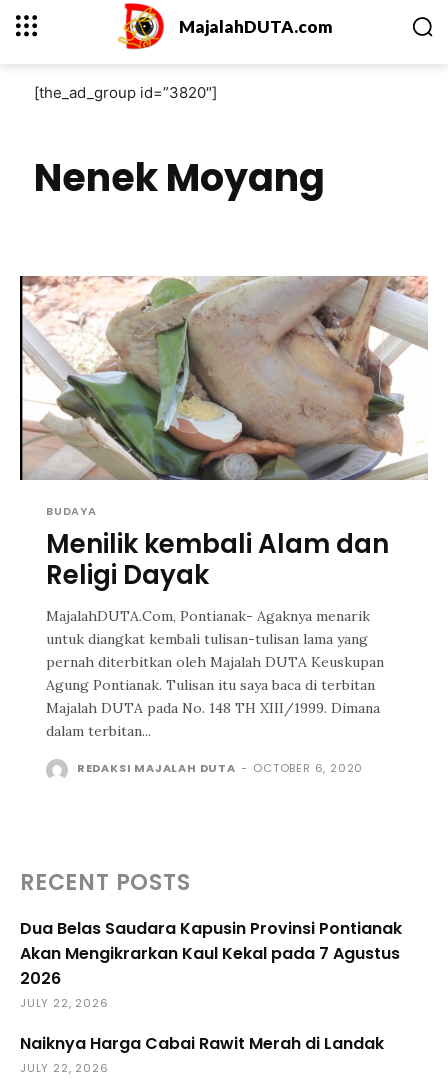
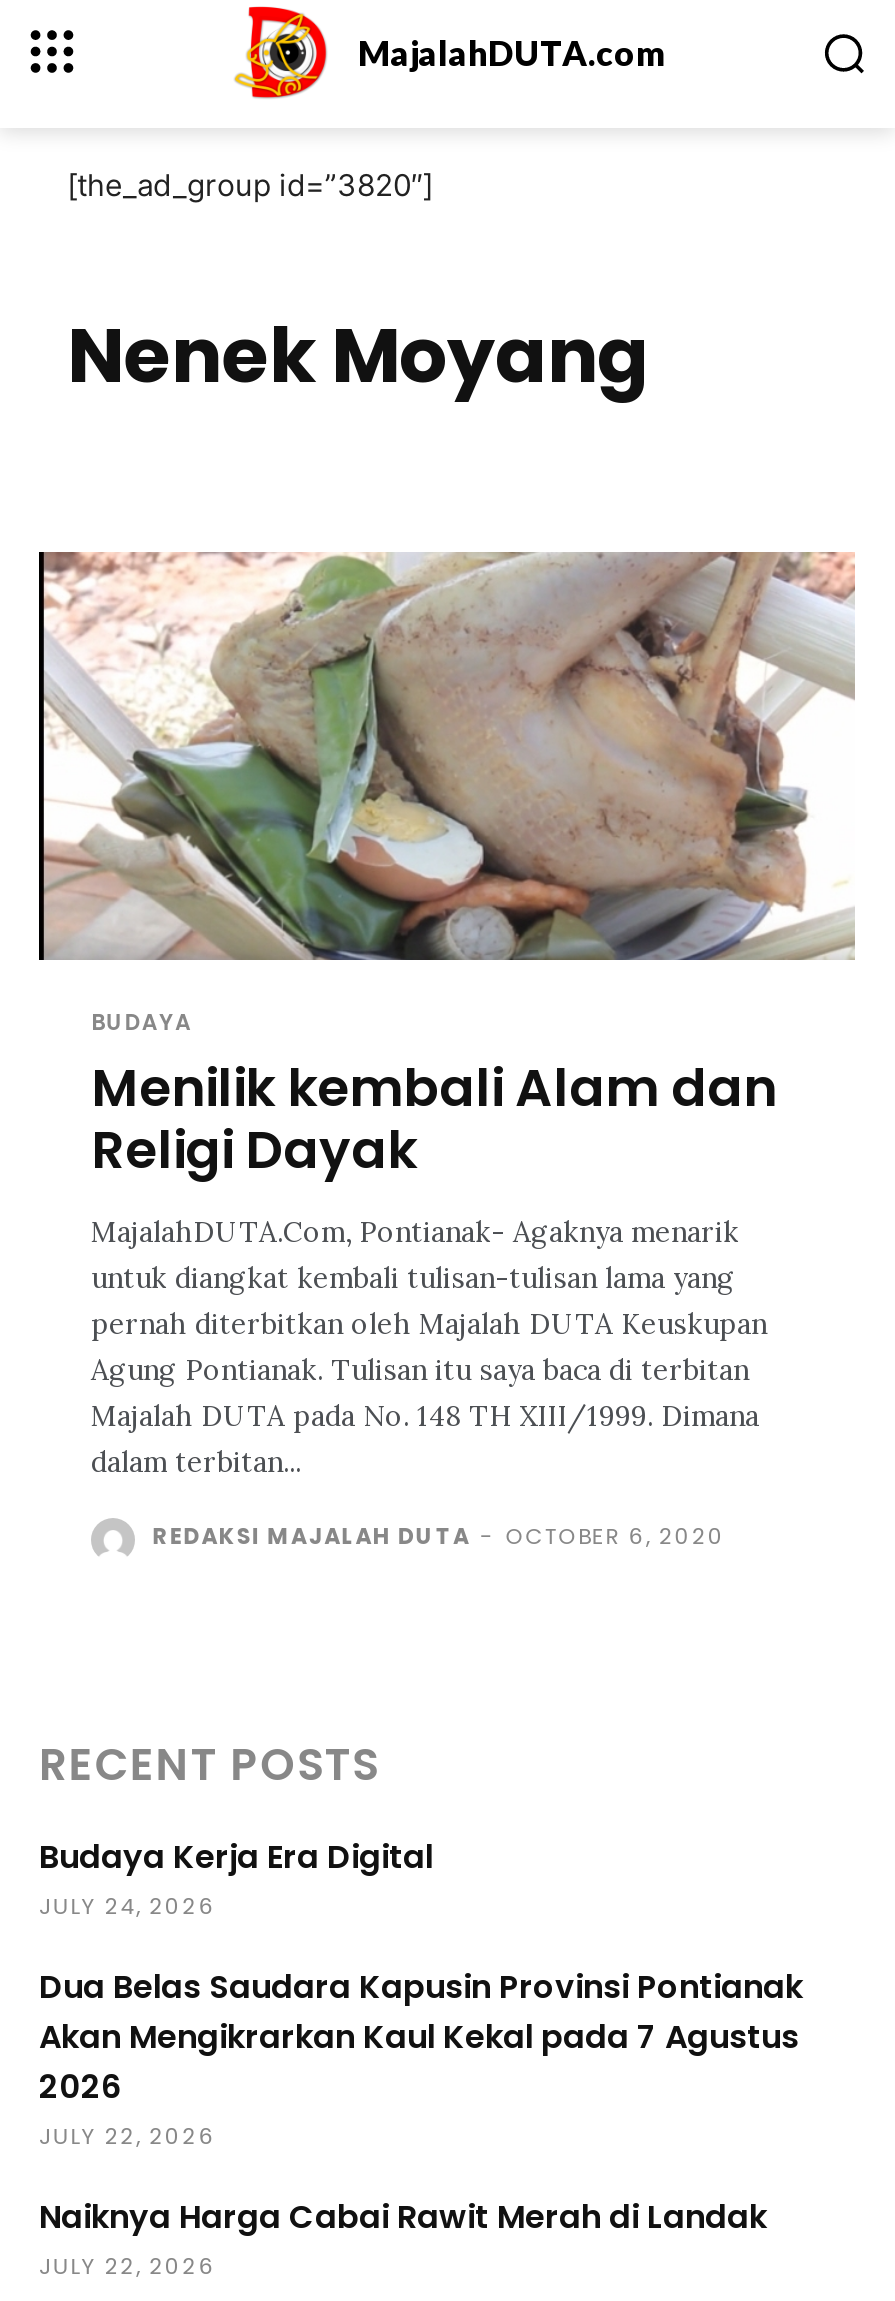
none -> [39,1834,433,1922] Budaya Kerja Era Digital | JULY 24, 2026

